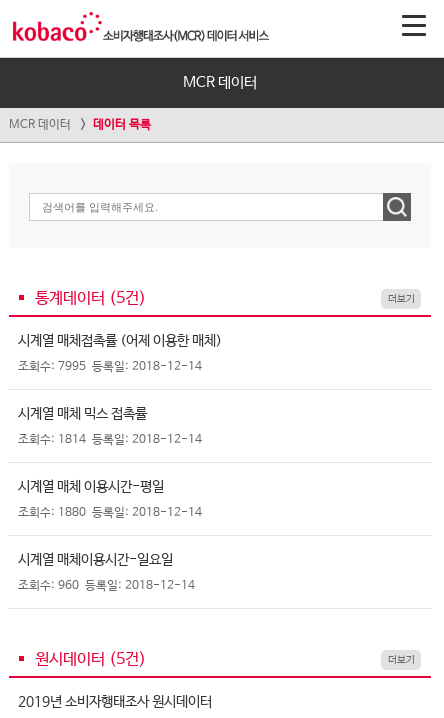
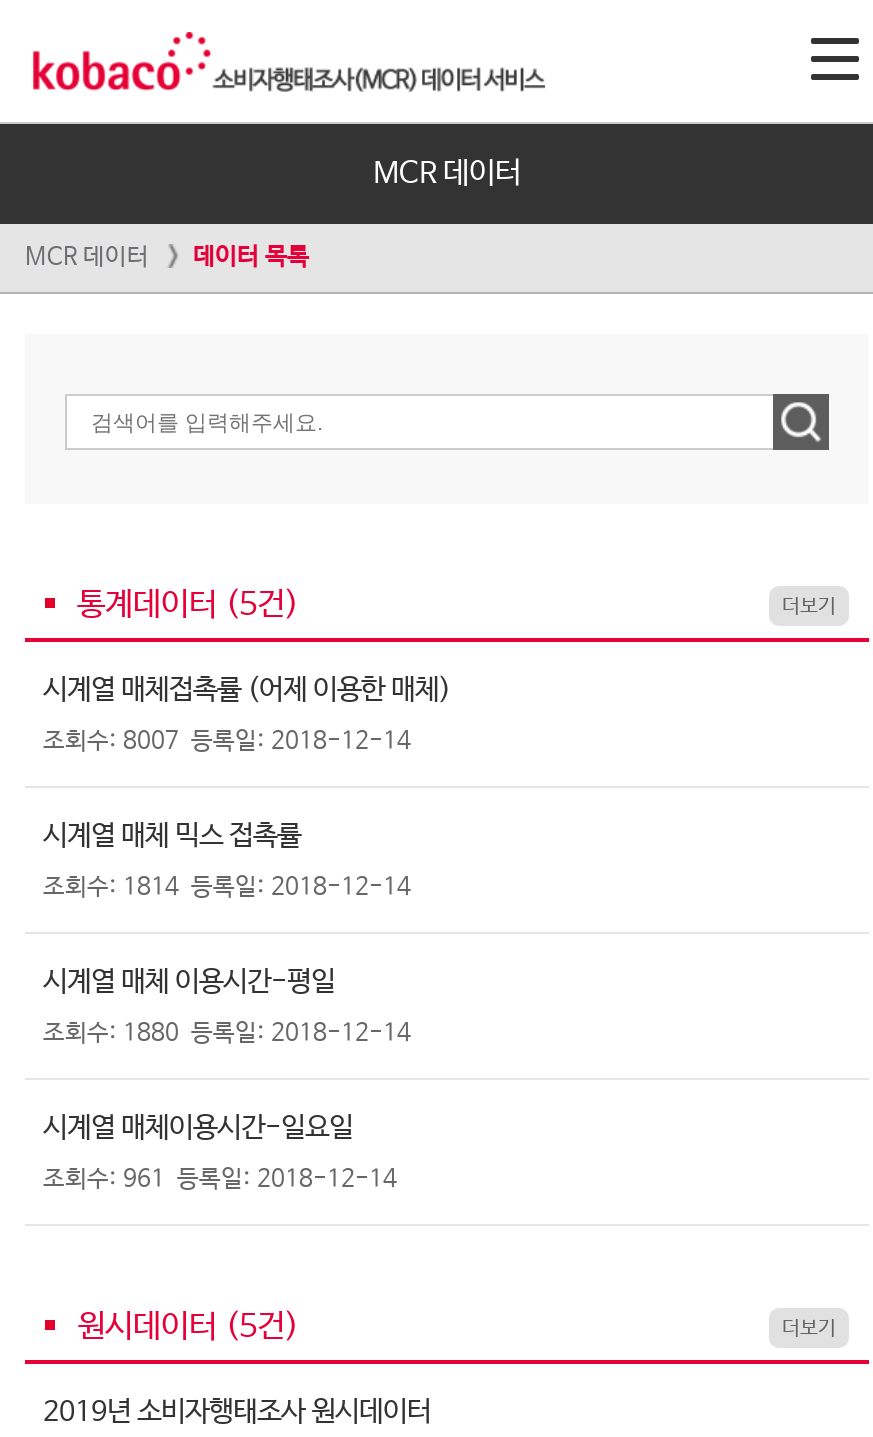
[18,360,202,374] 조회수: 7995 등록일: 2018-12-14 -> [43,728,411,756] 조회수: 8007 등록일: 2018-12-14
[18,579,195,593] 조회수: 960 등록일: 2018-12-14 -> [43,1166,397,1194] 조회수: 961 등록일: 2018-12-14

